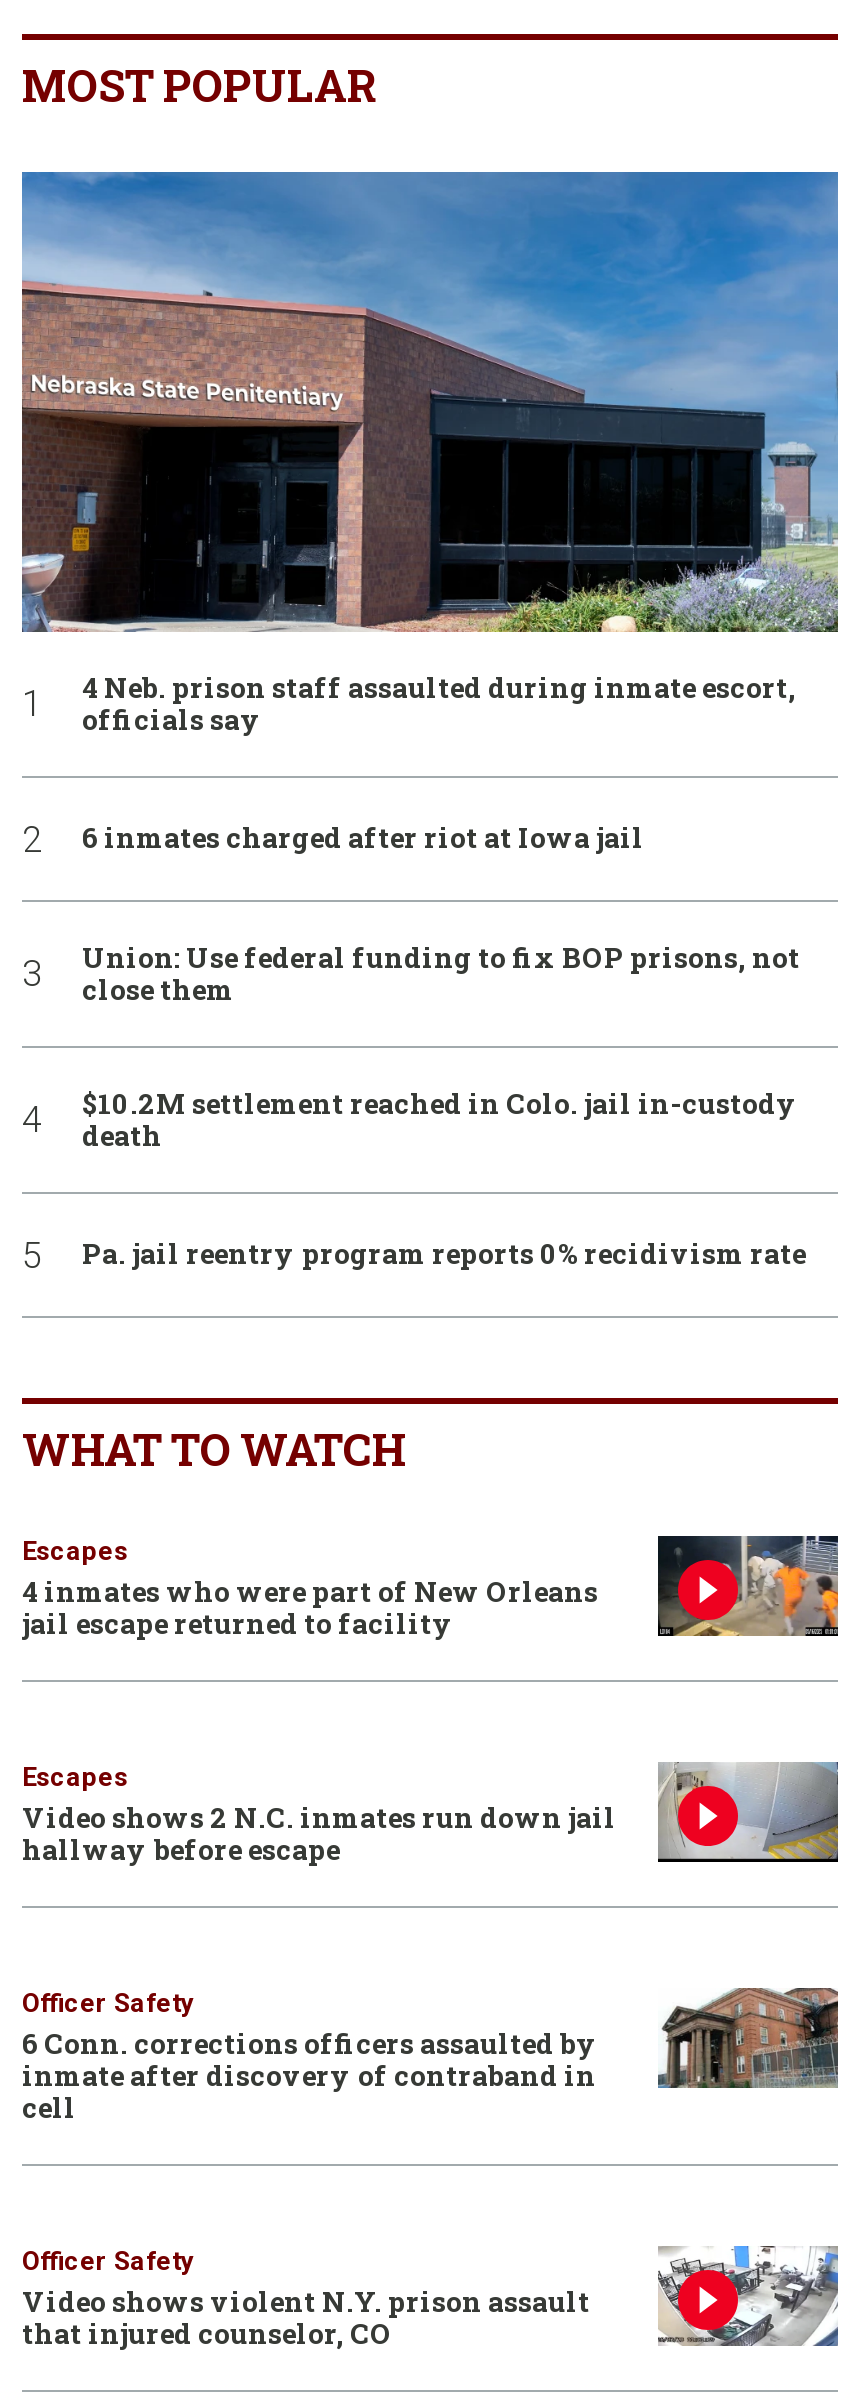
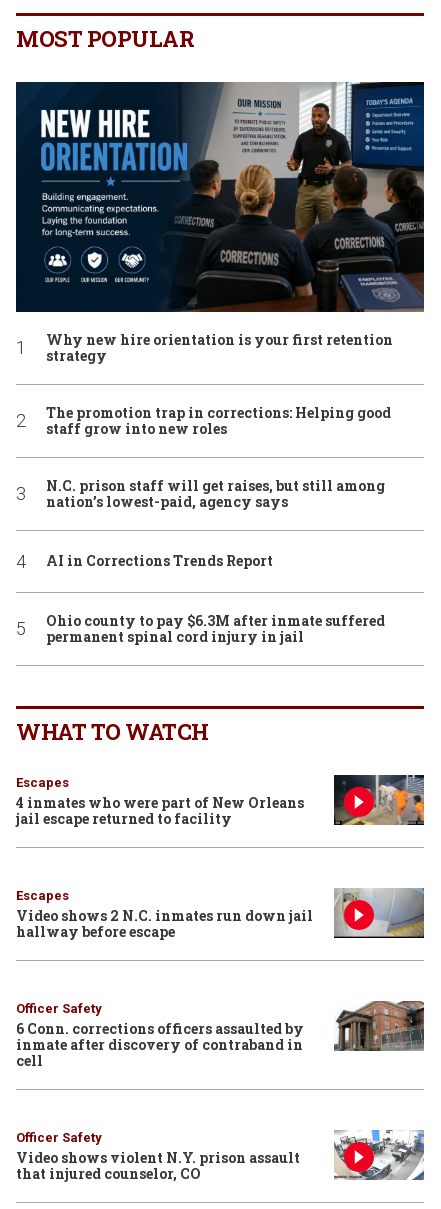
[20,170,840,737] [image] | 4 Neb. prison staff assaulted during inmate escort, | officials say -> [15,81,425,365] [image] | Why new hire orientation is your first retention | strategy
[82,818,644,856] 6 inmates charged after riot at Iowa jail -> [46,403,391,438] The promotion trap in corrections: Helping good | staff grow into new roles
[82,937,800,1007] Union: Use federal funding to fix BOP prisons, not | close them -> [46,476,385,511] N.C. prison staff will get raises, but still among | nation’s lowest-paid, agency says
[82,1083,798,1153] $10.2M settlement reached in Colo. jail in-custody | death -> [46,551,273,570] AI in Corrections Trends Report
[82,1234,806,1272] Pa. jail reentry program reports 0% recidivism rate -> [46,611,385,646] Ohio county to pay $6.3M after inmate suffered | permanent spinal cord injury in jail

